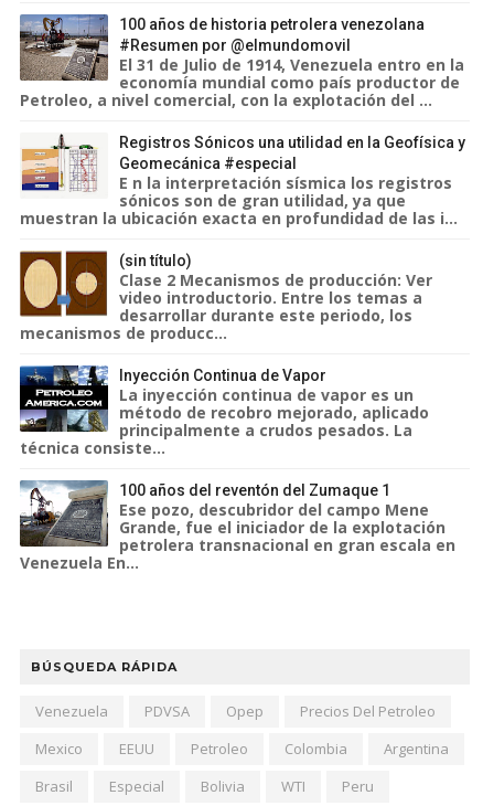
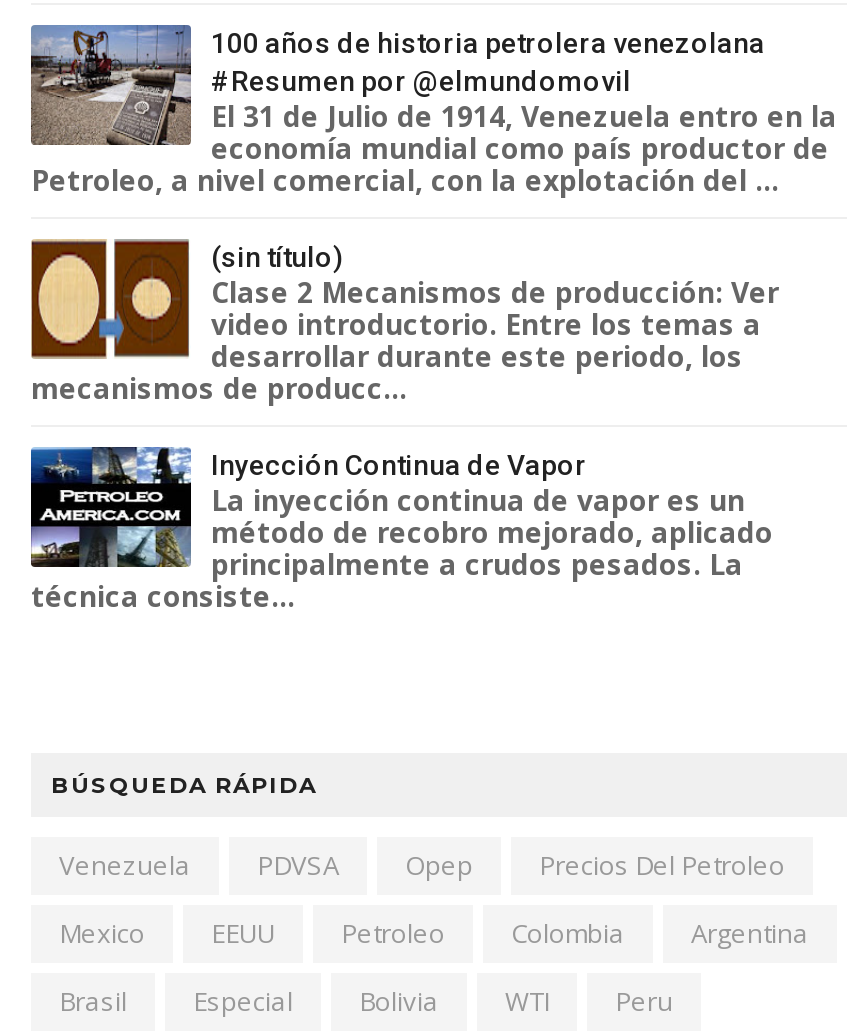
[20,132,465,229] [image] | Registros Sónicos una utilidad en la Geofísica y | Geomecánica #especial | E n la interpretación sísmica los registros | sónicos son de gran utilidad, ya que | muestran la ubicación exacta en profundidad de las i... -> none
[19,480,455,573] [image] | 100 años del reventón del Zumaque 1 | Ese pozo, descubridor del campo Mene | Grande, fue el iniciador de la explotación | petrolera transnacional en gran escala en | Venezuela En... -> none

